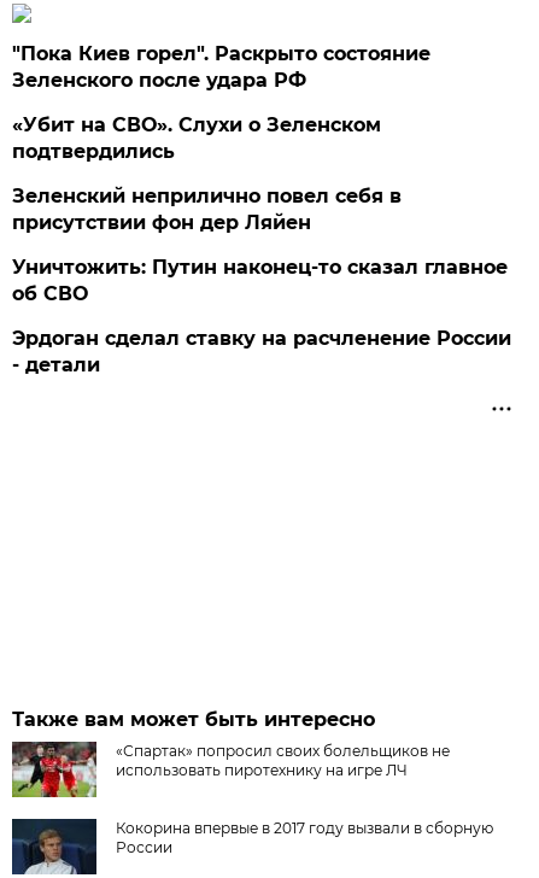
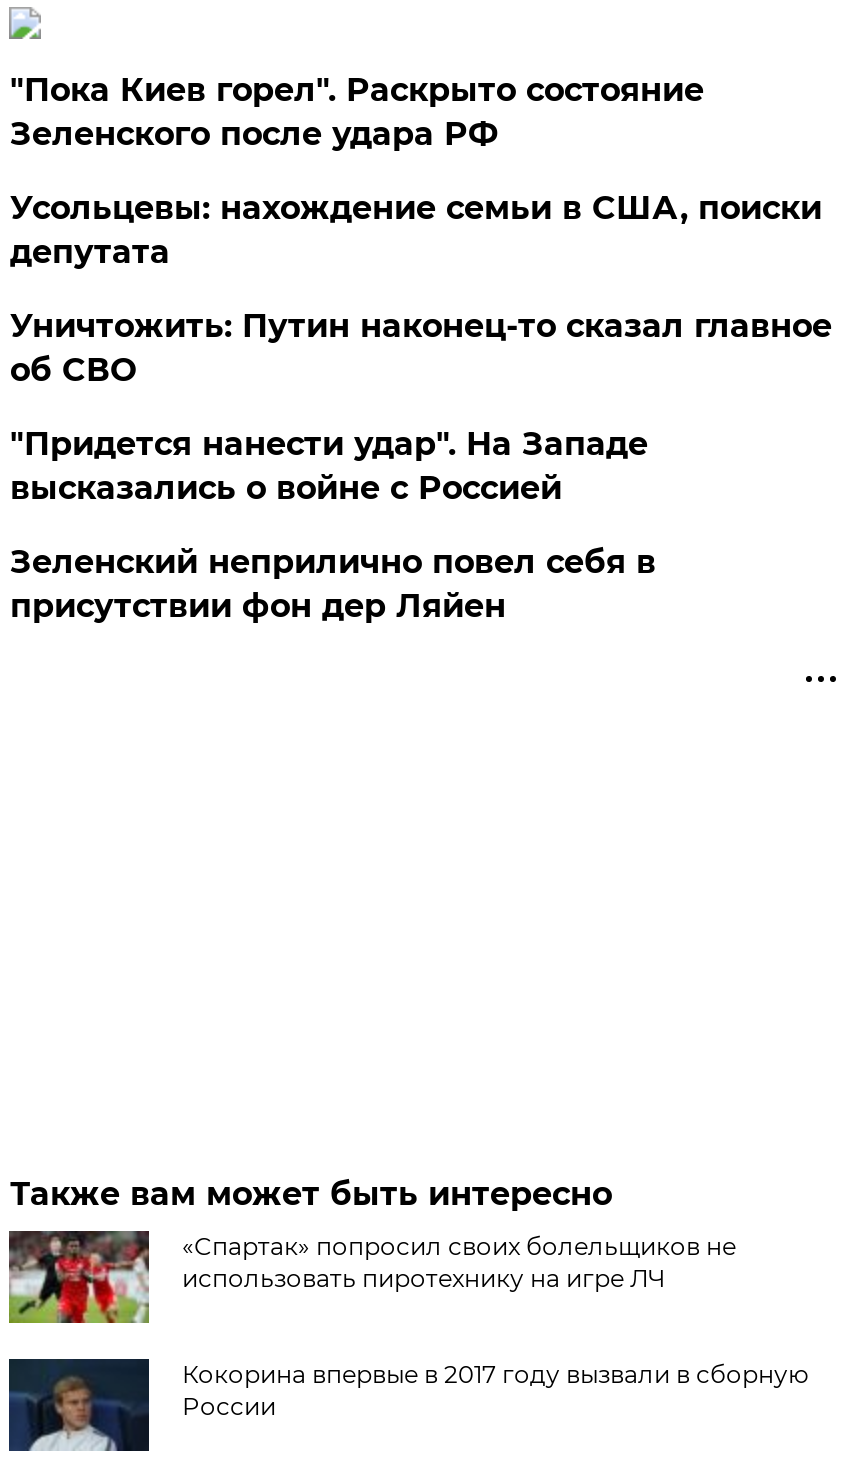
[13,113,382,163] «Убит на СВО». Слухи о Зеленском | подтвердились -> [10,189,822,507] Усольцевы: нахождение семьи в США, поиски | депутата | "Придется нанести удар". На Западе | высказались о войне с Россией
moved [13,184,402,234] -> [10,543,656,625]: Зеленский неприлично повел cебя в | присутствии фон дер Ляйен
moved [13,256,508,305] -> [10,307,832,389]: Уничтожить: Путин наконец-то сказал главное | об СВО
[13,327,512,376] Эрдоган сделал ставку на расчленение России | - детали -> none

